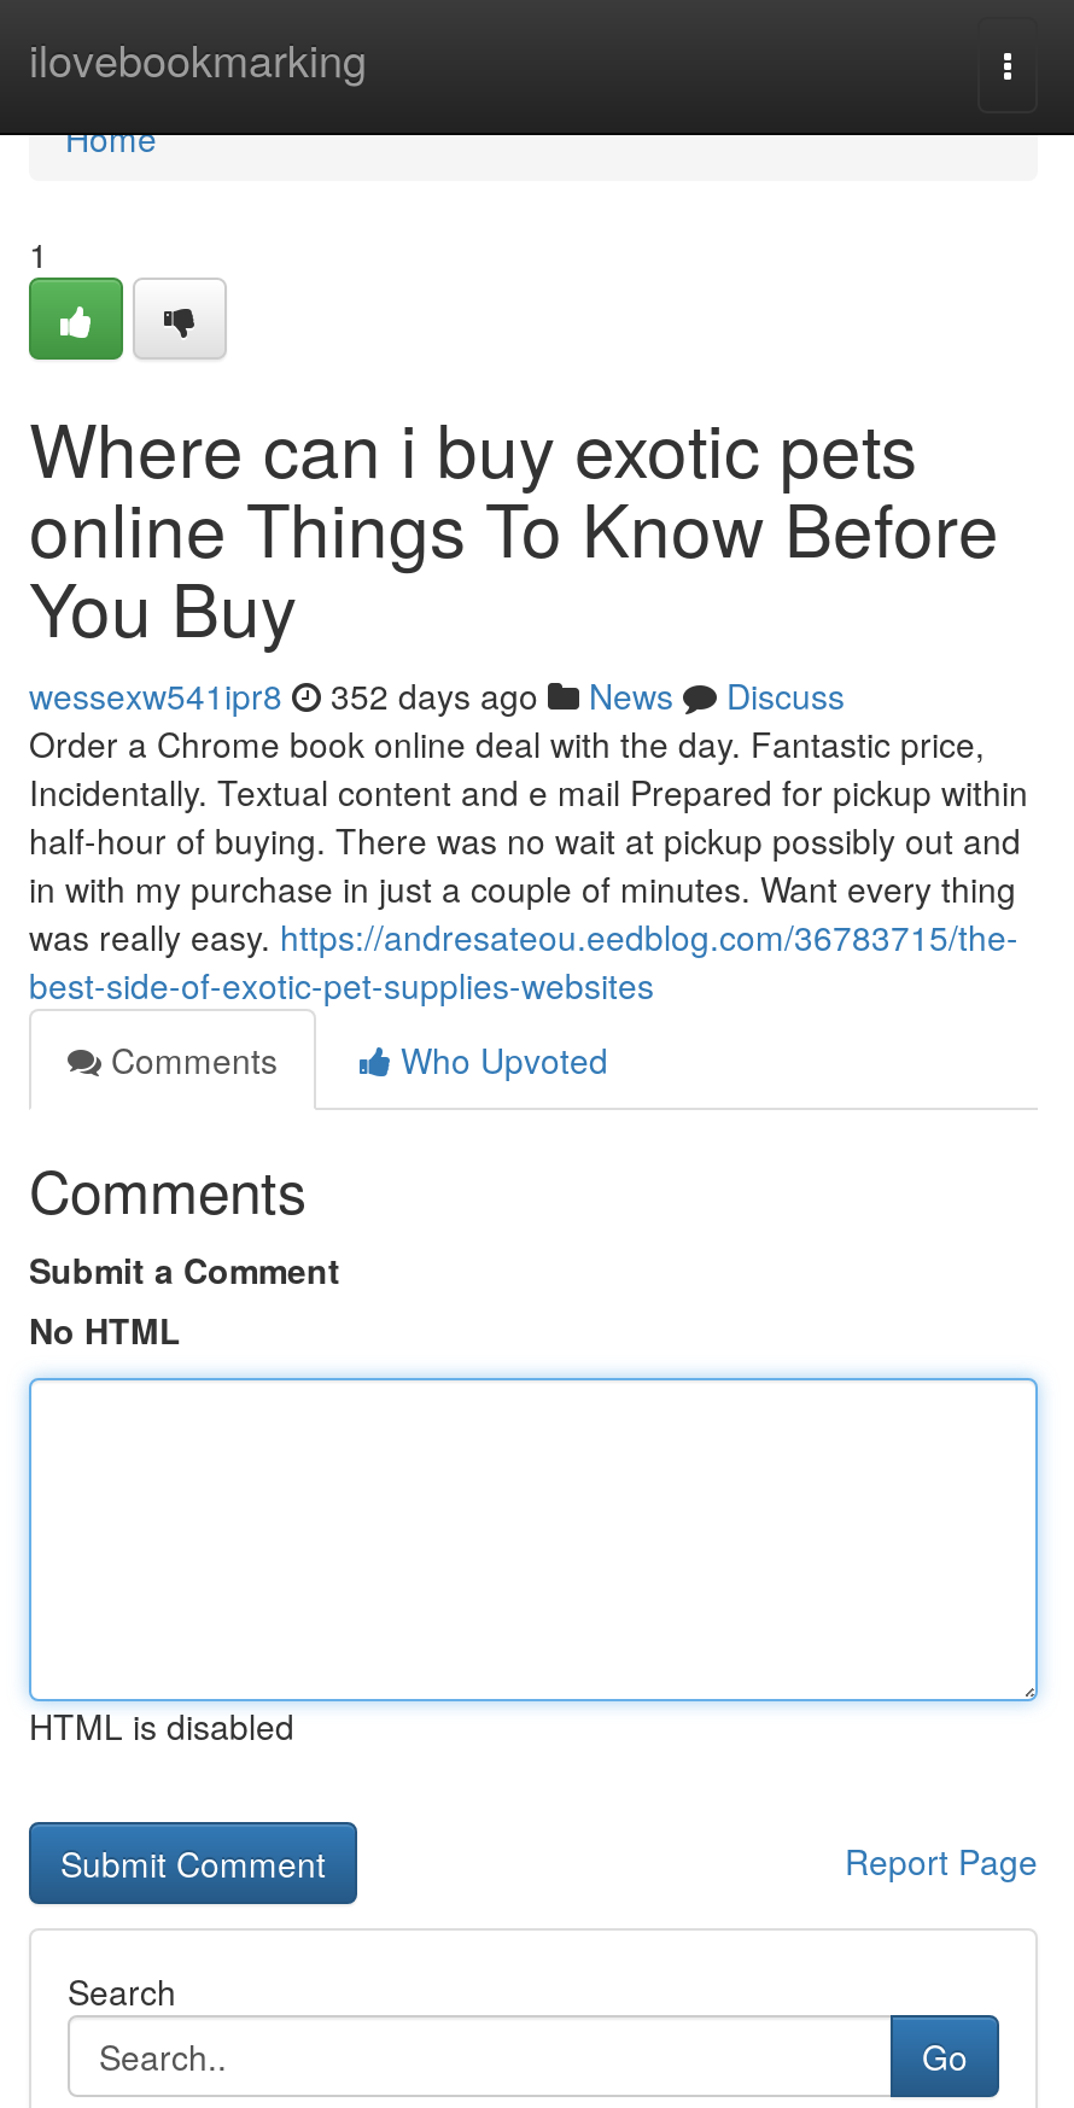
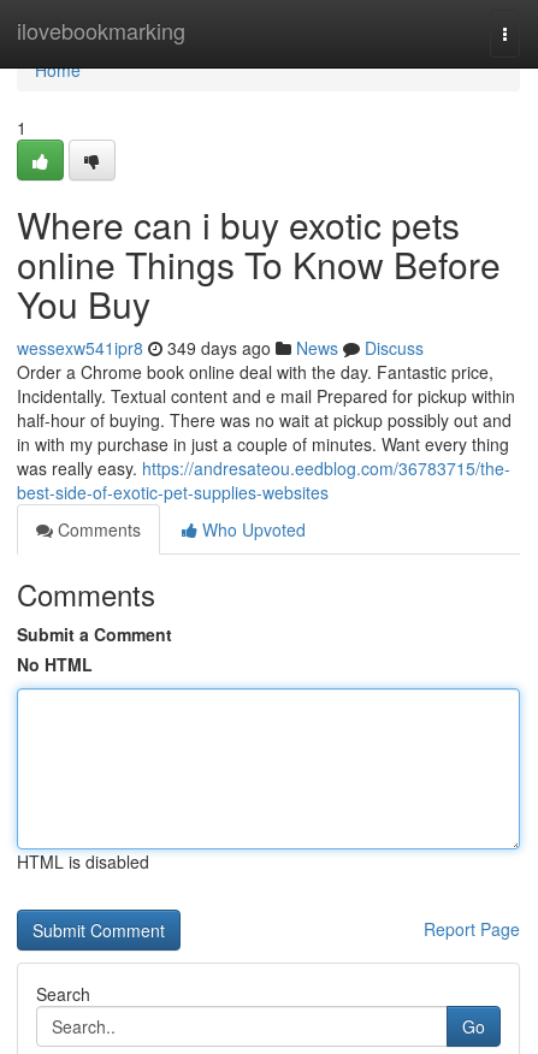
[29,671,845,719] wessexw541ipr8 352 days ago News Discuss -> [17,336,424,360] wessexw541ipr8 349 days ago News Discuss

